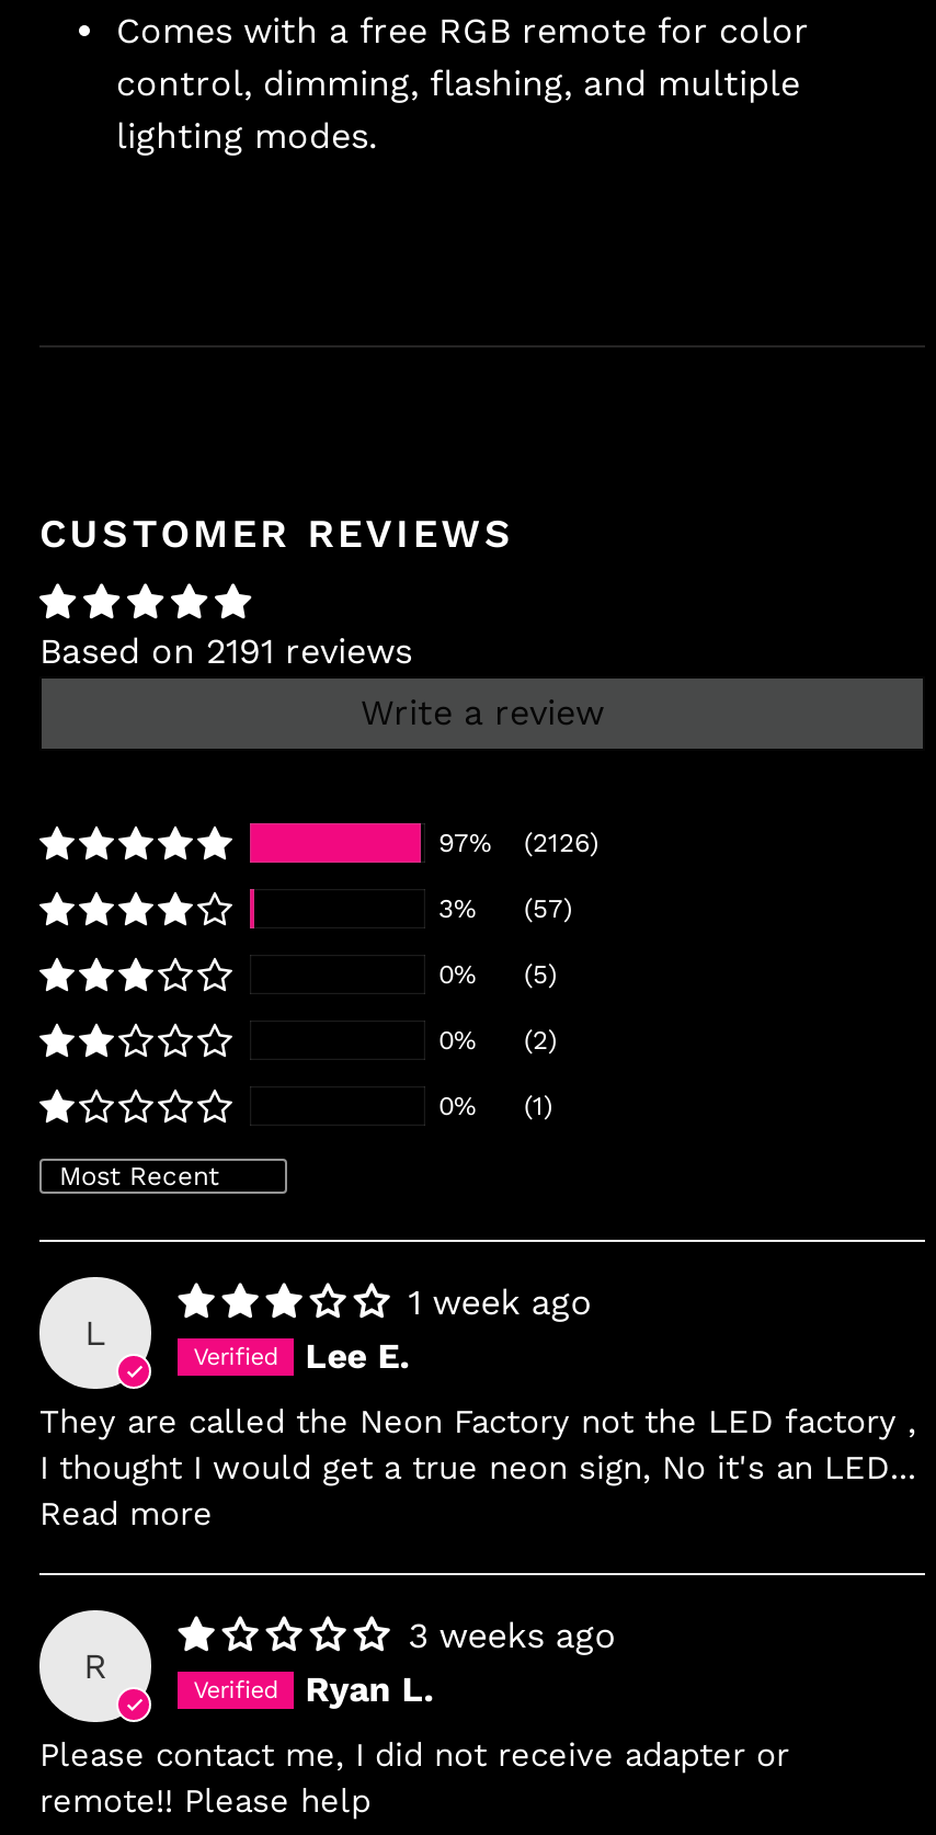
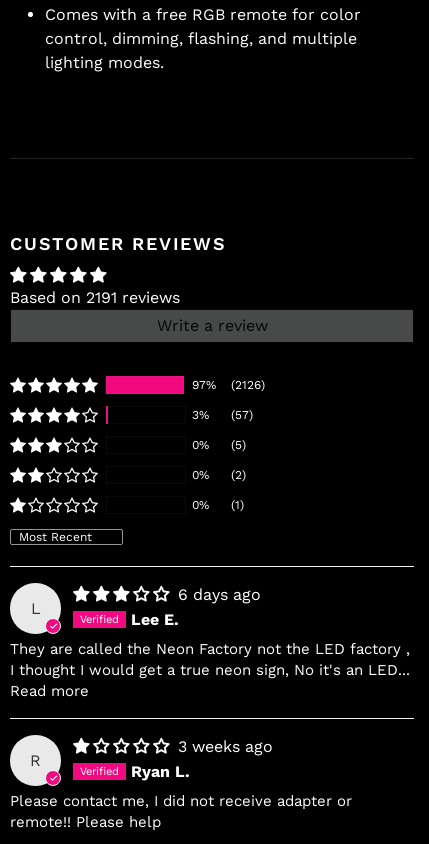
[408,1282,592,1323] 1 week ago -> [178,585,261,604] 6 days ago

